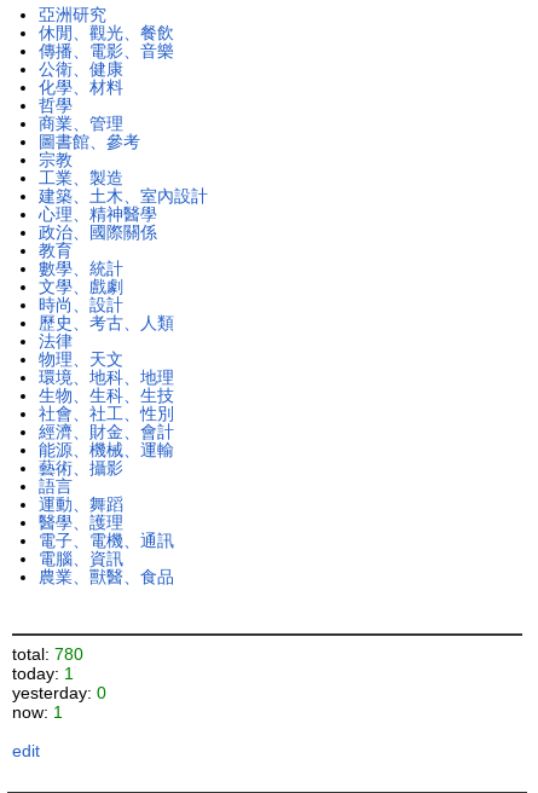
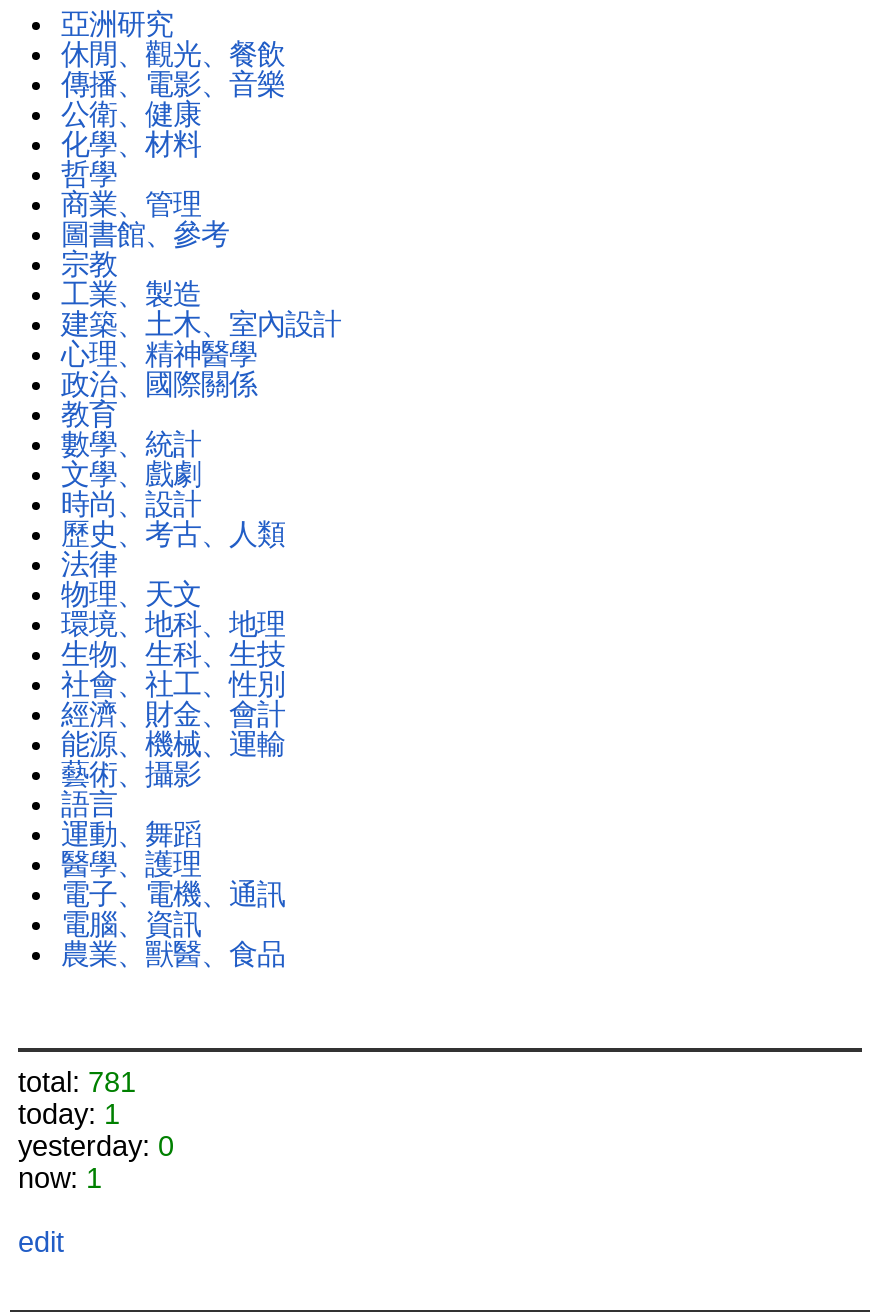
[12,645,83,664] total: 780 -> [18,1067,136,1099] total: 781

